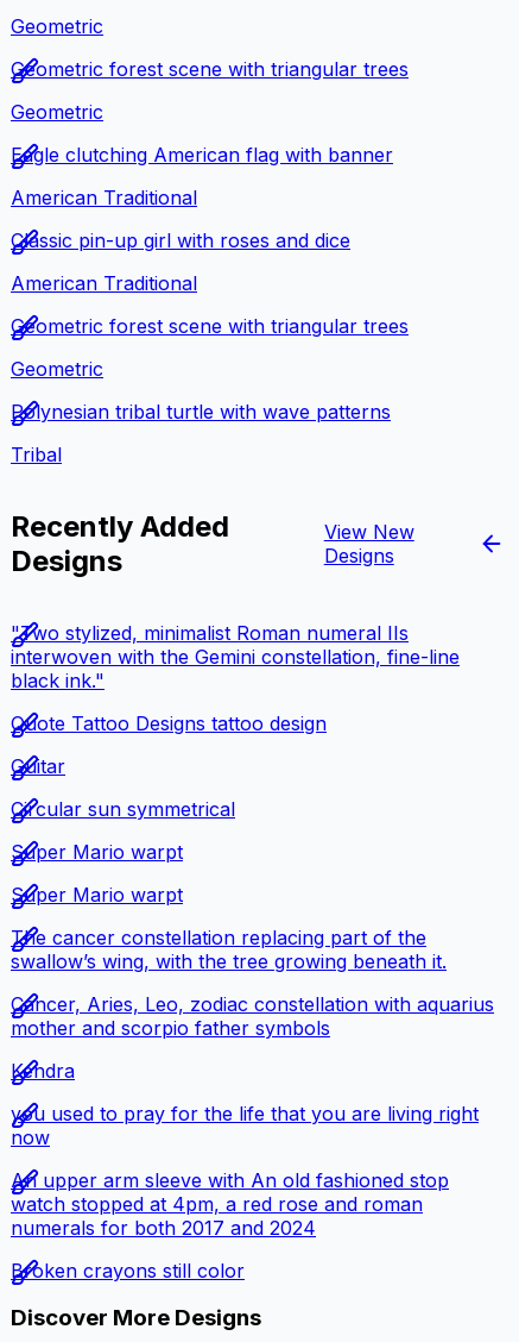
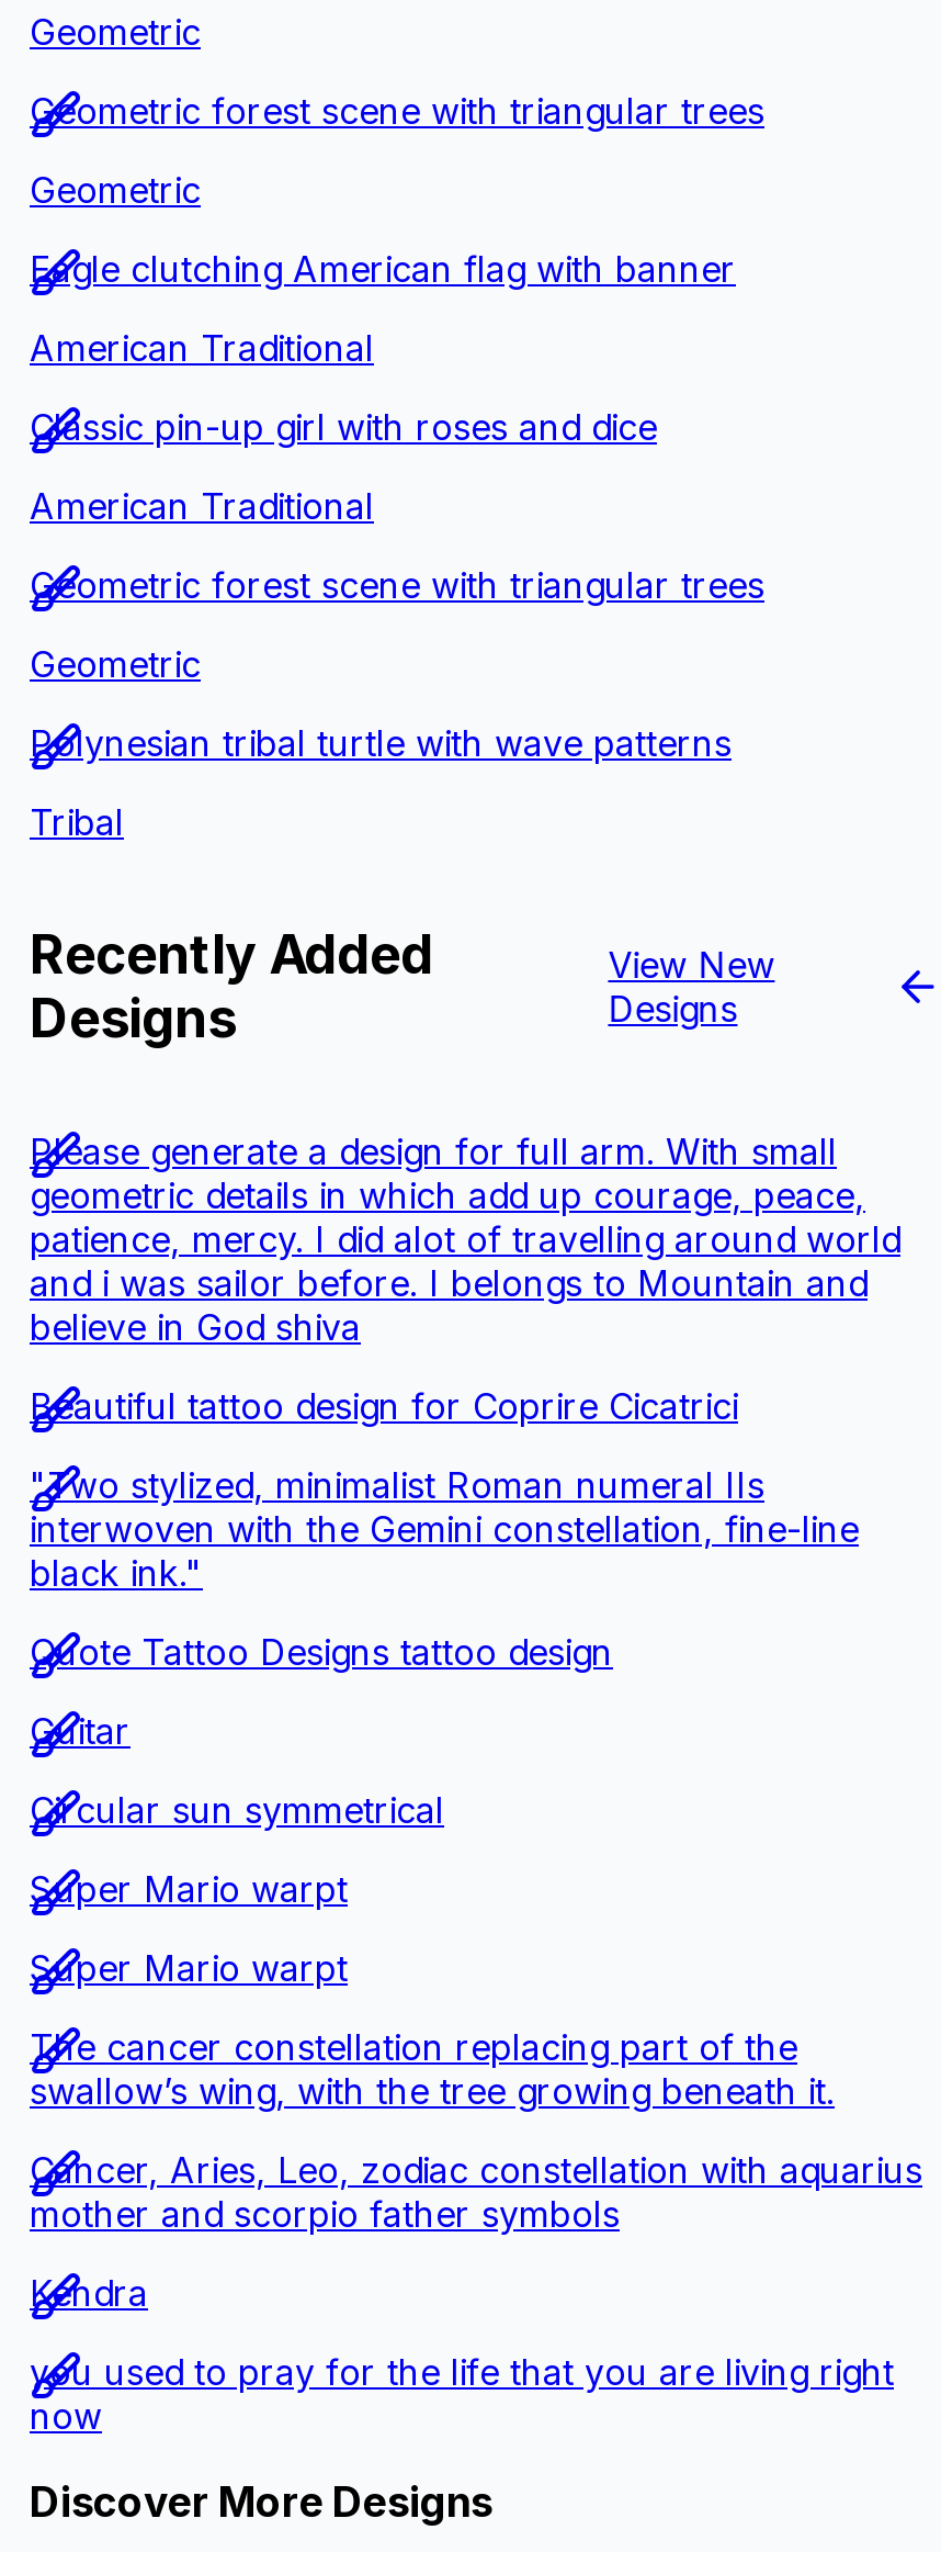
none -> [30,1129,900,1428] Please generate a design for full arm. With small | geometric details in which add up courage, peace, | patience, mercy. I did alot of travelling around world | and i was sailor before. I belongs to Mountain and | believe in God shiva | Beautiful tattoo design for Coprire Cicatrici
moved [11,621,479,1149] -> [30,1463,894,2437]: "Two stylized, minimalist Roman numeral IIs | interwoven with the Gemini constellation, fine-line | black ink." | ... | you used to pray for the life that you are living right | now
[11,1168,449,1282] An upper arm sleeve with An old fashioned stop | watch stopped at 4pm, a red rose and roman | numerals for both 2017 and 2024 | Broken crayons still color -> none

